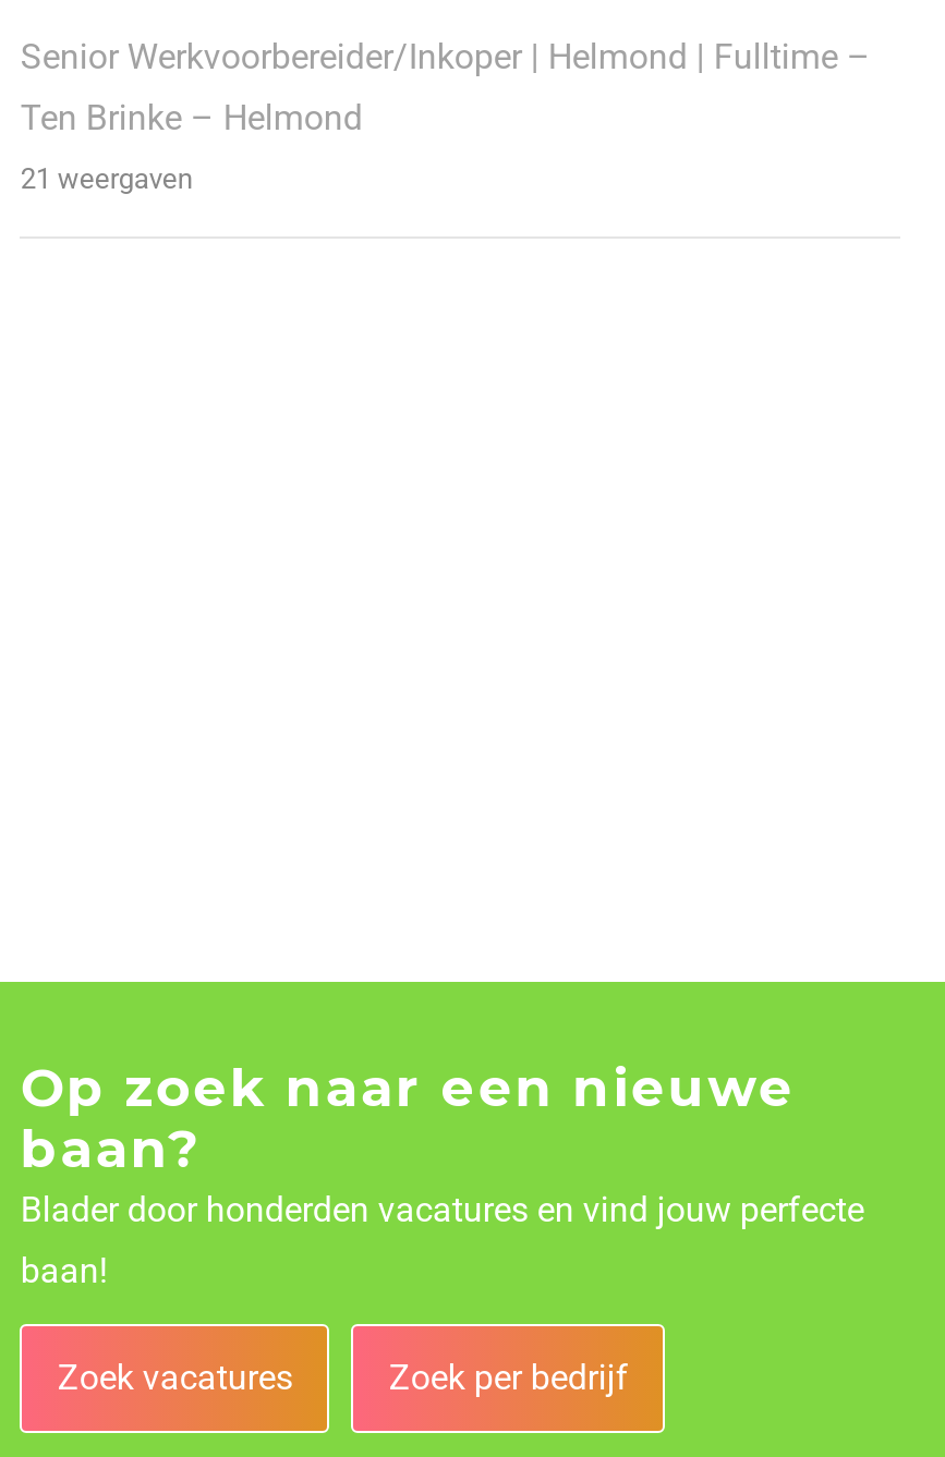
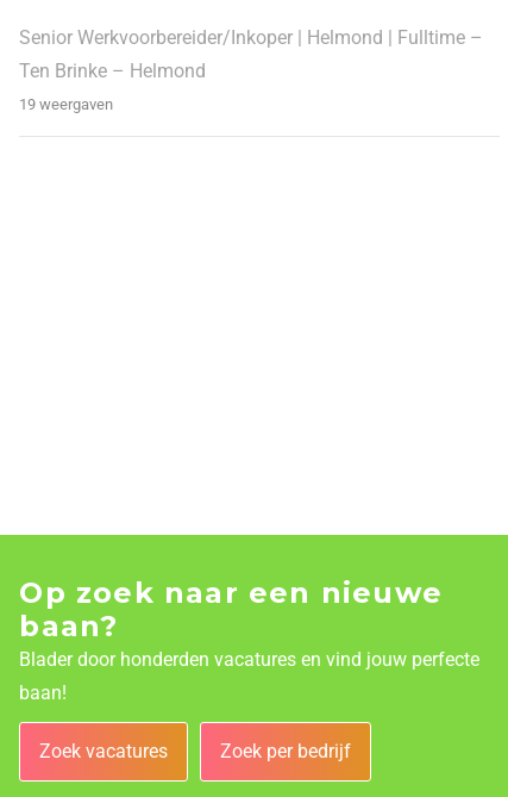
[20,163,193,195] 21 weergaven -> [20,95,113,113] 19 weergaven

